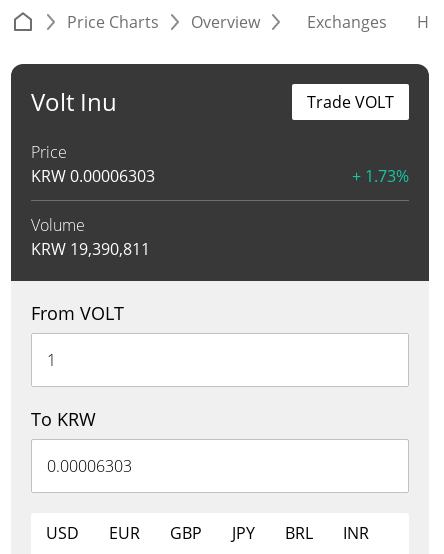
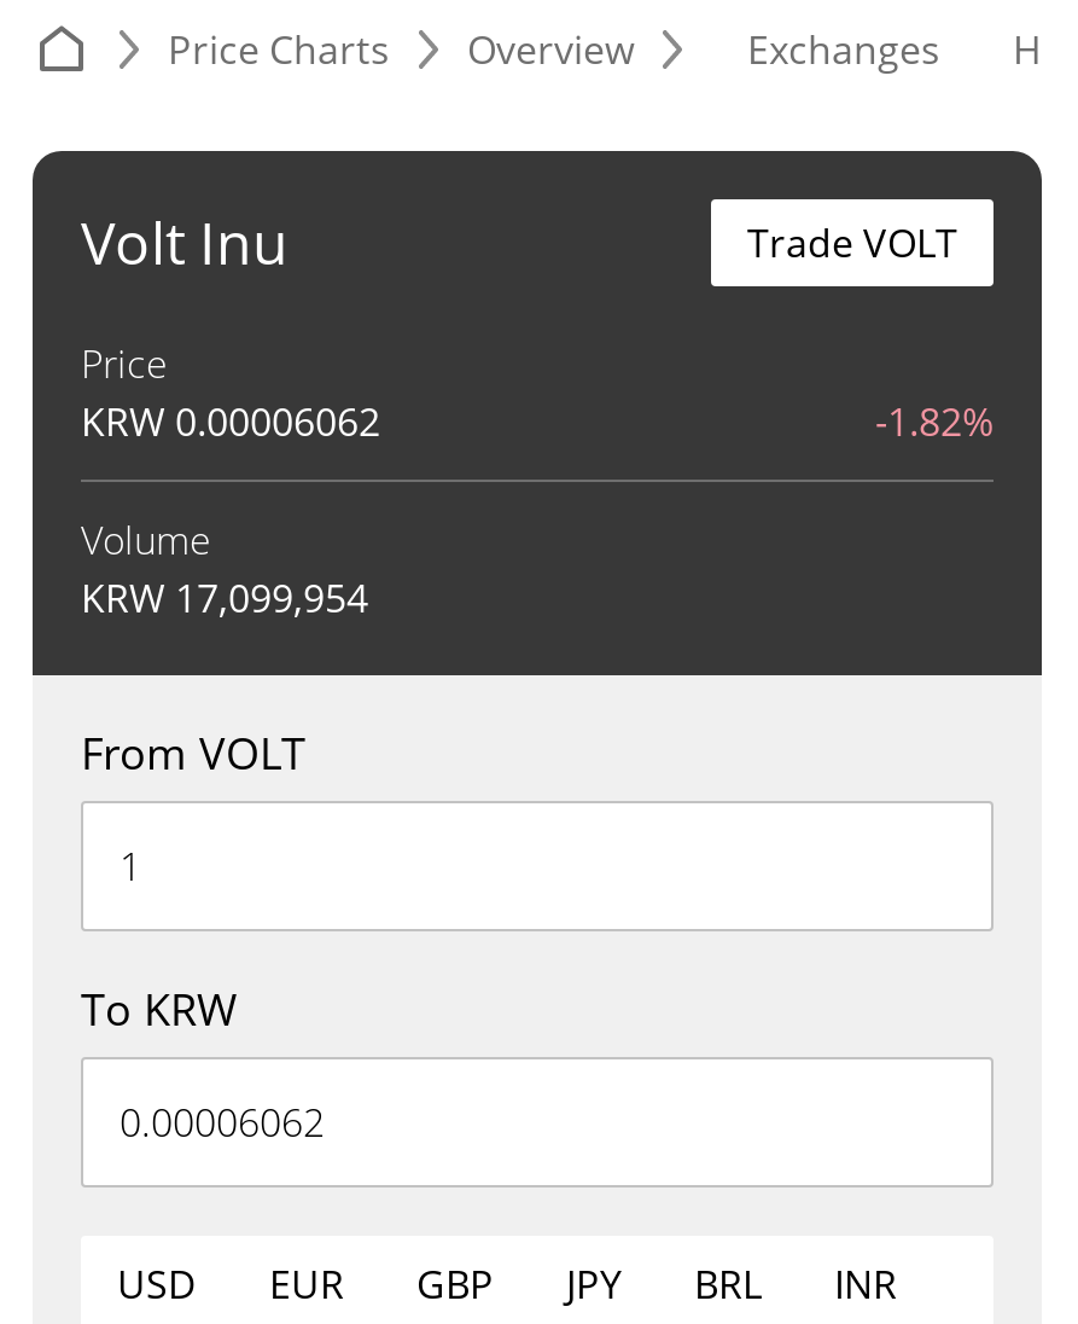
[31,165,409,187] KRW 0.00006303 | + 1.73% -> [81,395,993,448] KRW 0.00006062 | -1.82%
[31,238,150,260] KRW 19,390,811 -> [81,571,368,625] KRW 17,099,954

